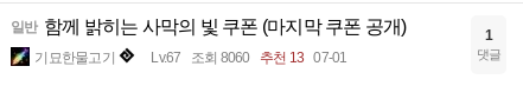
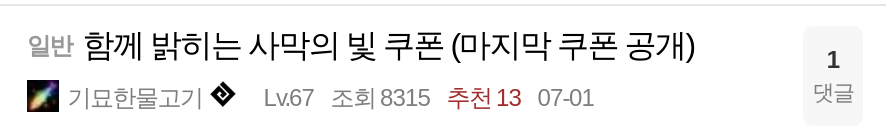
[151,49,347,66] Lv.67 조회 8060 추천 13 07-01 -> [263,84,594,112] Lv.67 조회 8315 추천 13 07-01

